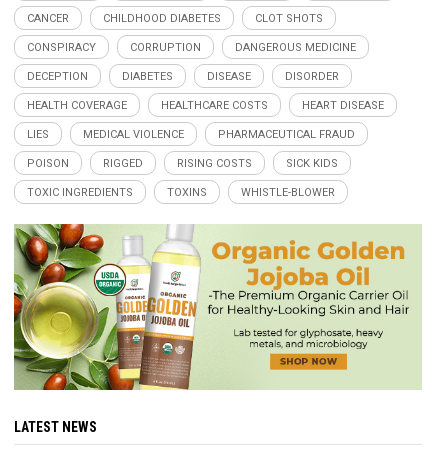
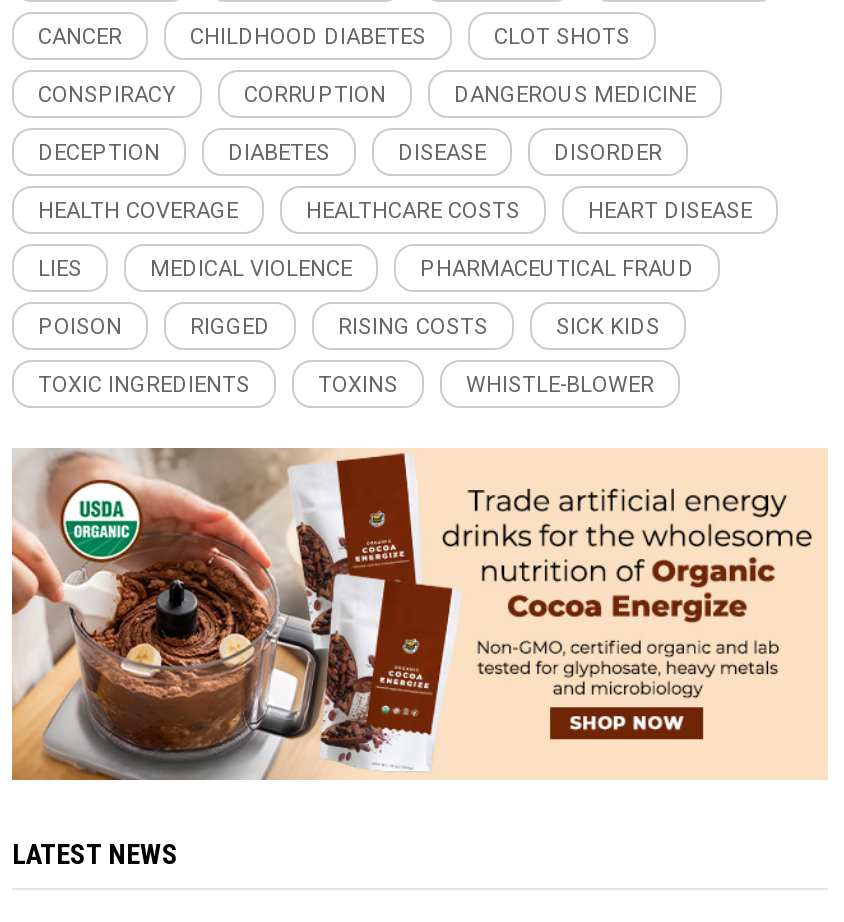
[13,223,421,391] [image] -> [10,448,824,780] [image]

